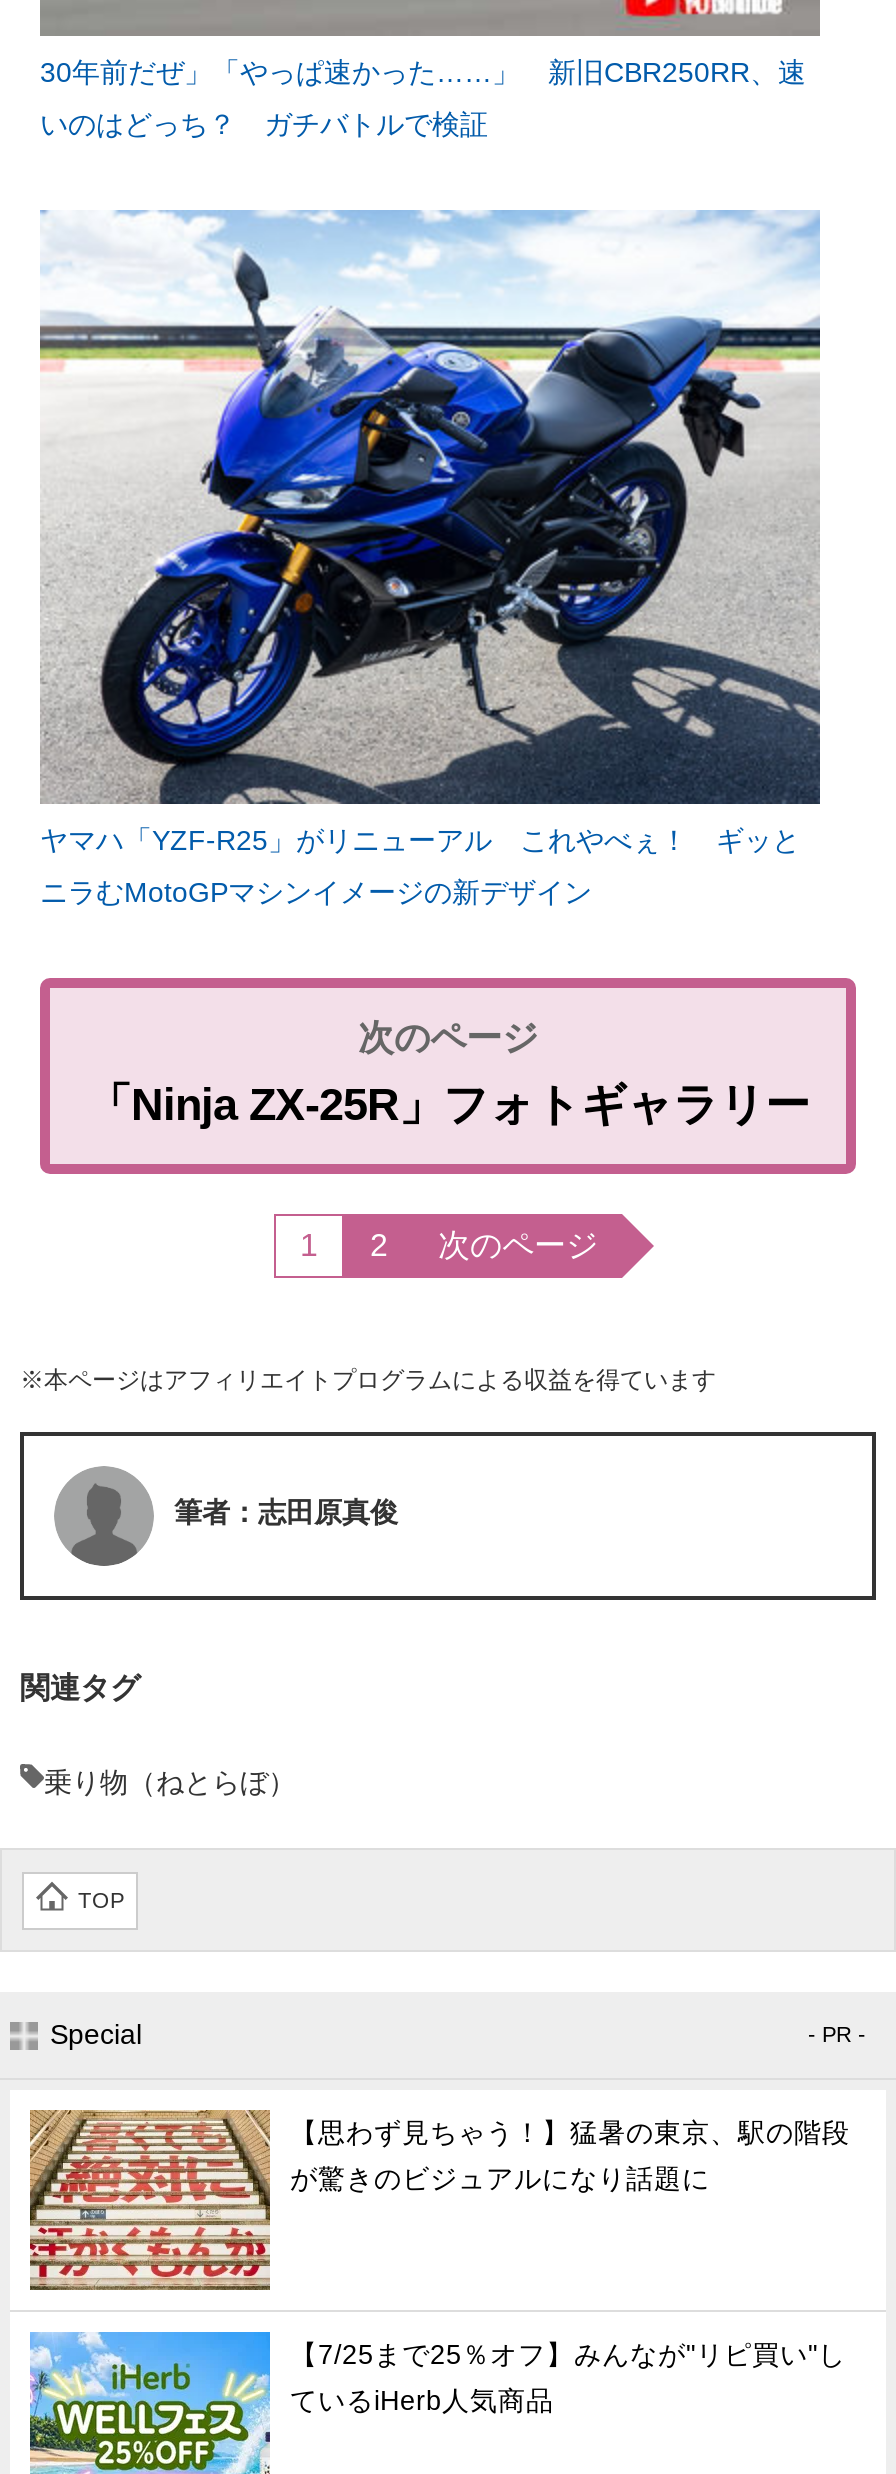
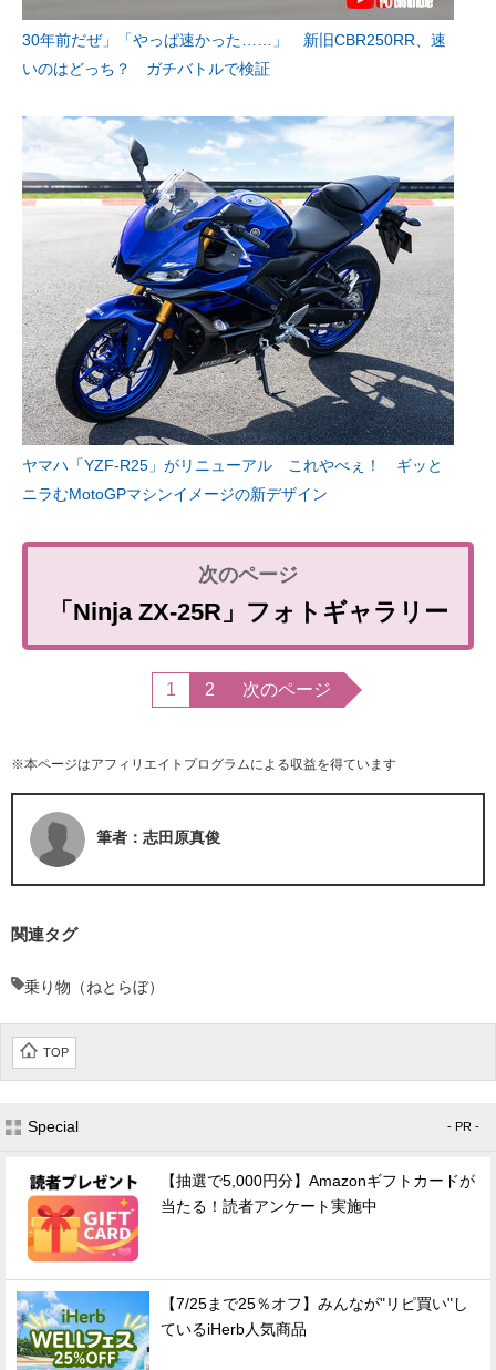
[28,2108,850,2292] [image] | 【思わず見ちゃう！】猛暑の東京、駅の階段 -> [17,1168,475,1268] [image] | 【抽選で5,000円分】Amazonギフトカードが
[290,2165,710,2195] が驚きのビジュアルになり話題に -> [161,1199,378,1215] 当たる！読者アンケート実施中

